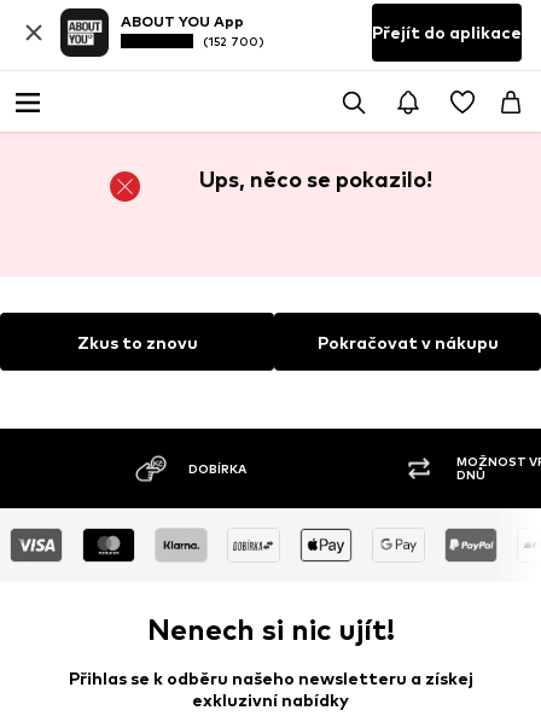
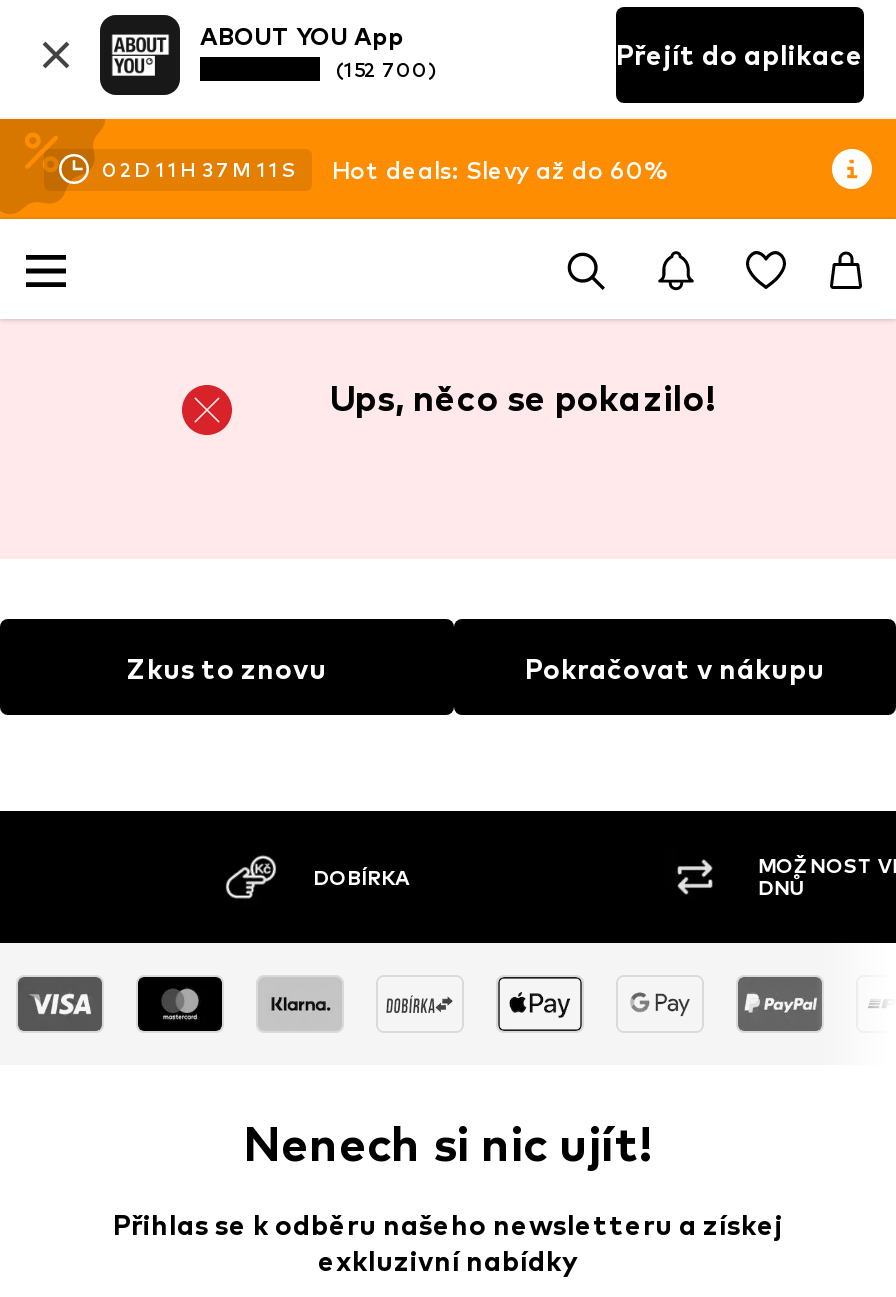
none -> [102,154,670,184] 02 D 11 H 37 M 11 S | Hot deals: Slevy až do 60%

